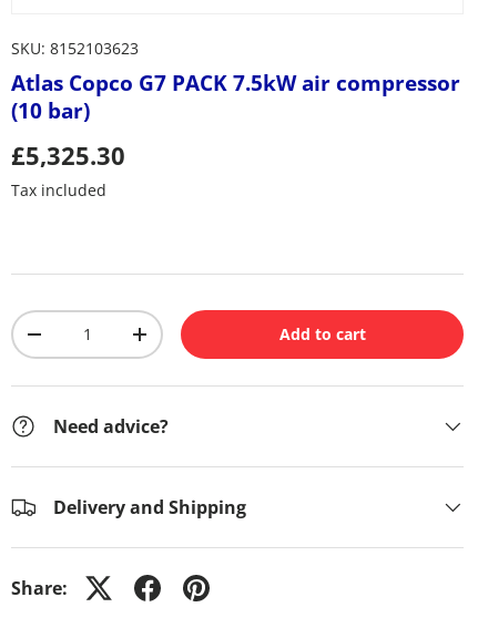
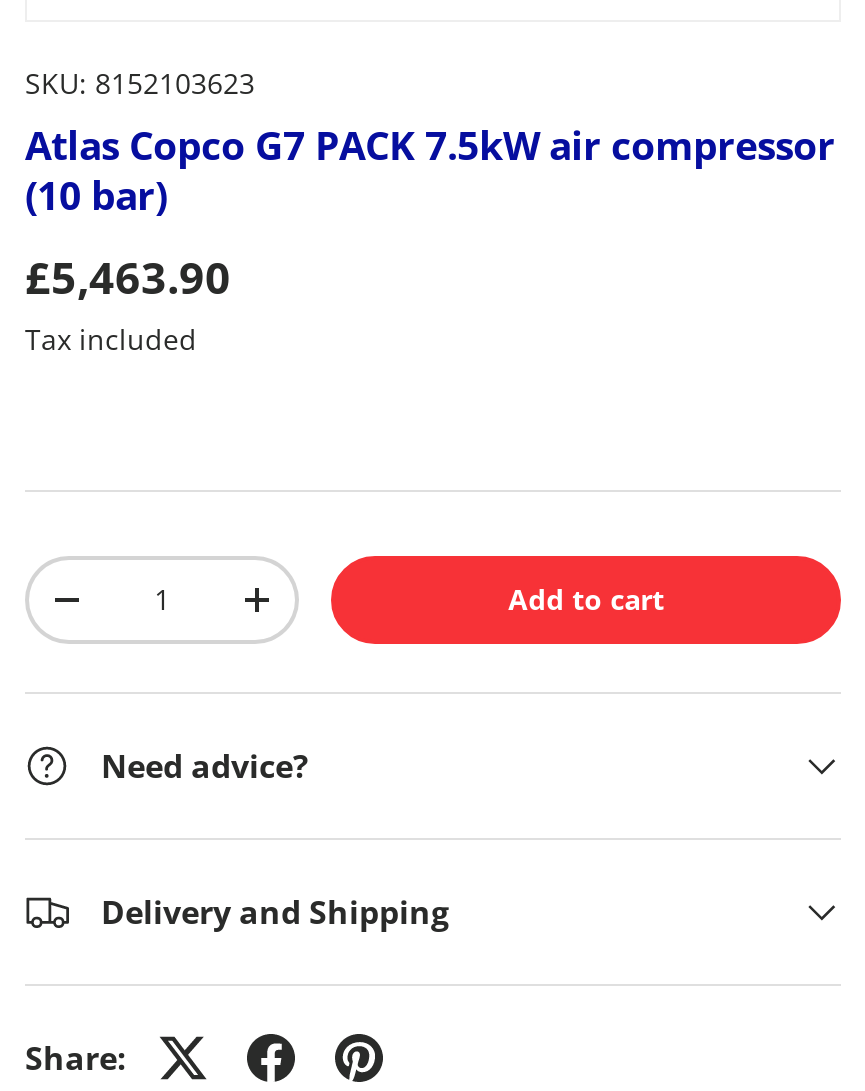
[11,138,125,172] £5,325.30 -> [25,245,231,305] £5,463.90

